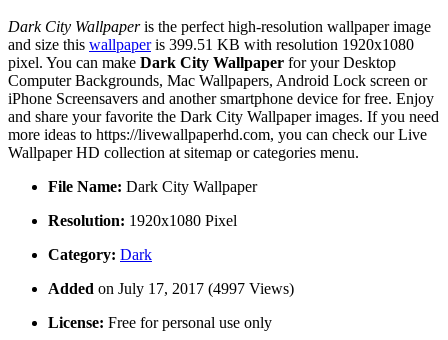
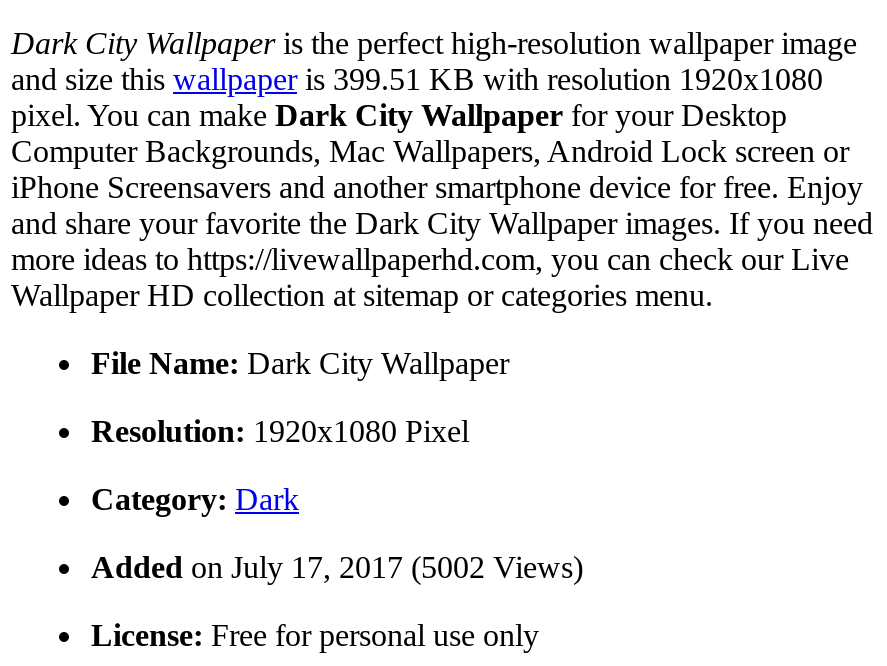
[48,280,294,297] Added on July 17, 2017 (4997 Views) -> [91,551,583,585] Added on July 17, 2017 (5002 Views)

